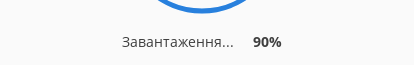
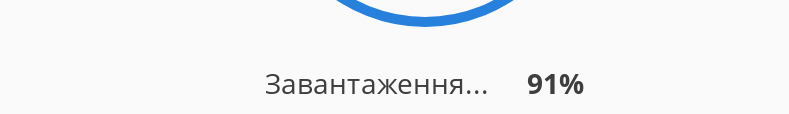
[122,31,282,50] Завантаження... 90% -> [265,63,585,101] Завантаження... 91%

